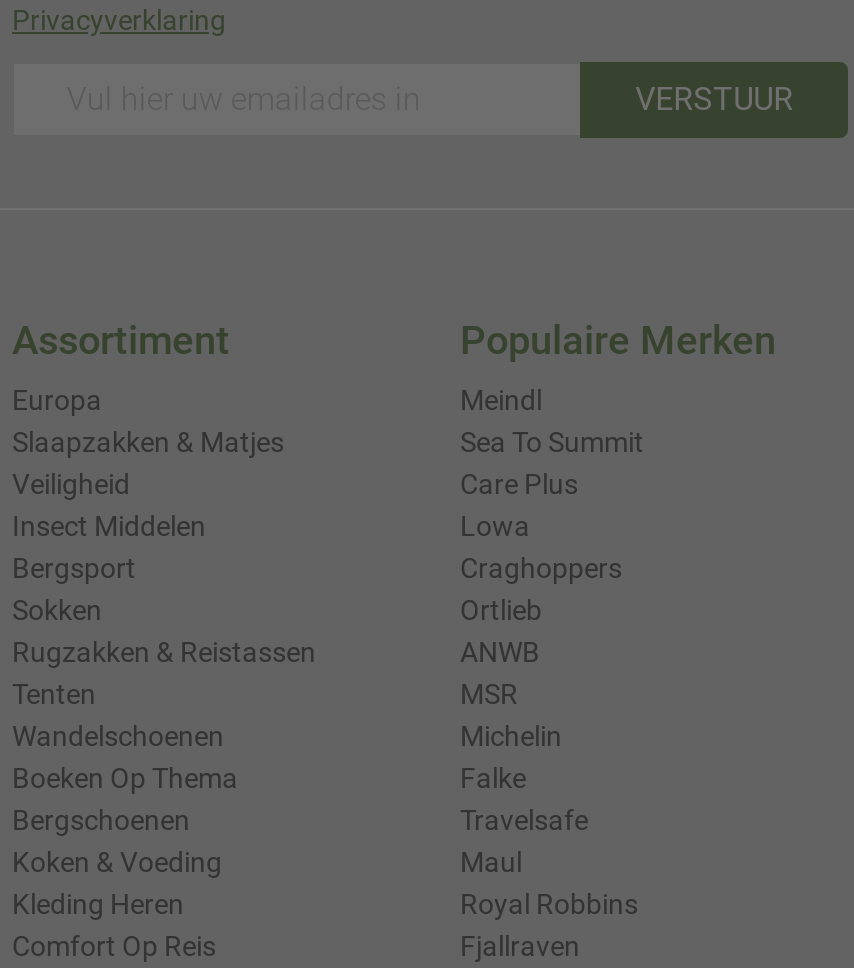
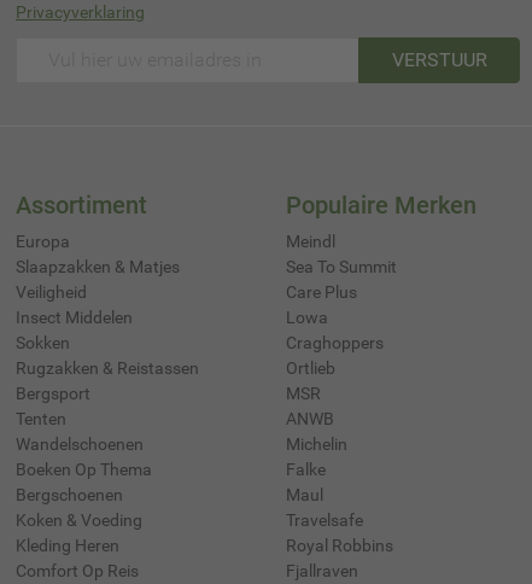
moved [12,553,136,585] -> [16,384,90,403]: Bergsport
moved [12,595,316,669] -> [16,334,199,378]: Sokken | Rugzakken & Reistassen
moved [460,637,540,669] -> [286,410,334,429]: ANWB
moved [460,679,518,711] -> [286,384,321,403]: MSR
moved [460,805,588,837] -> [286,511,363,530]: Travelsafe
moved [460,847,522,879] -> [286,486,323,505]: Maul

